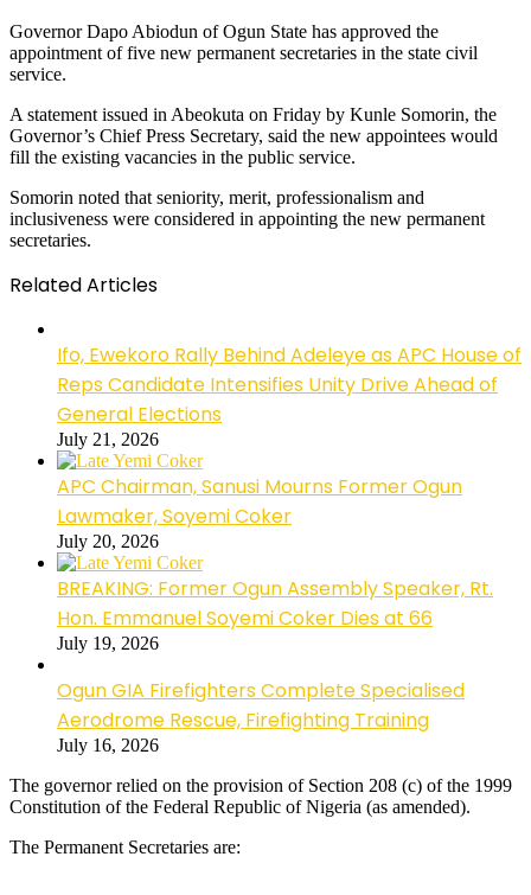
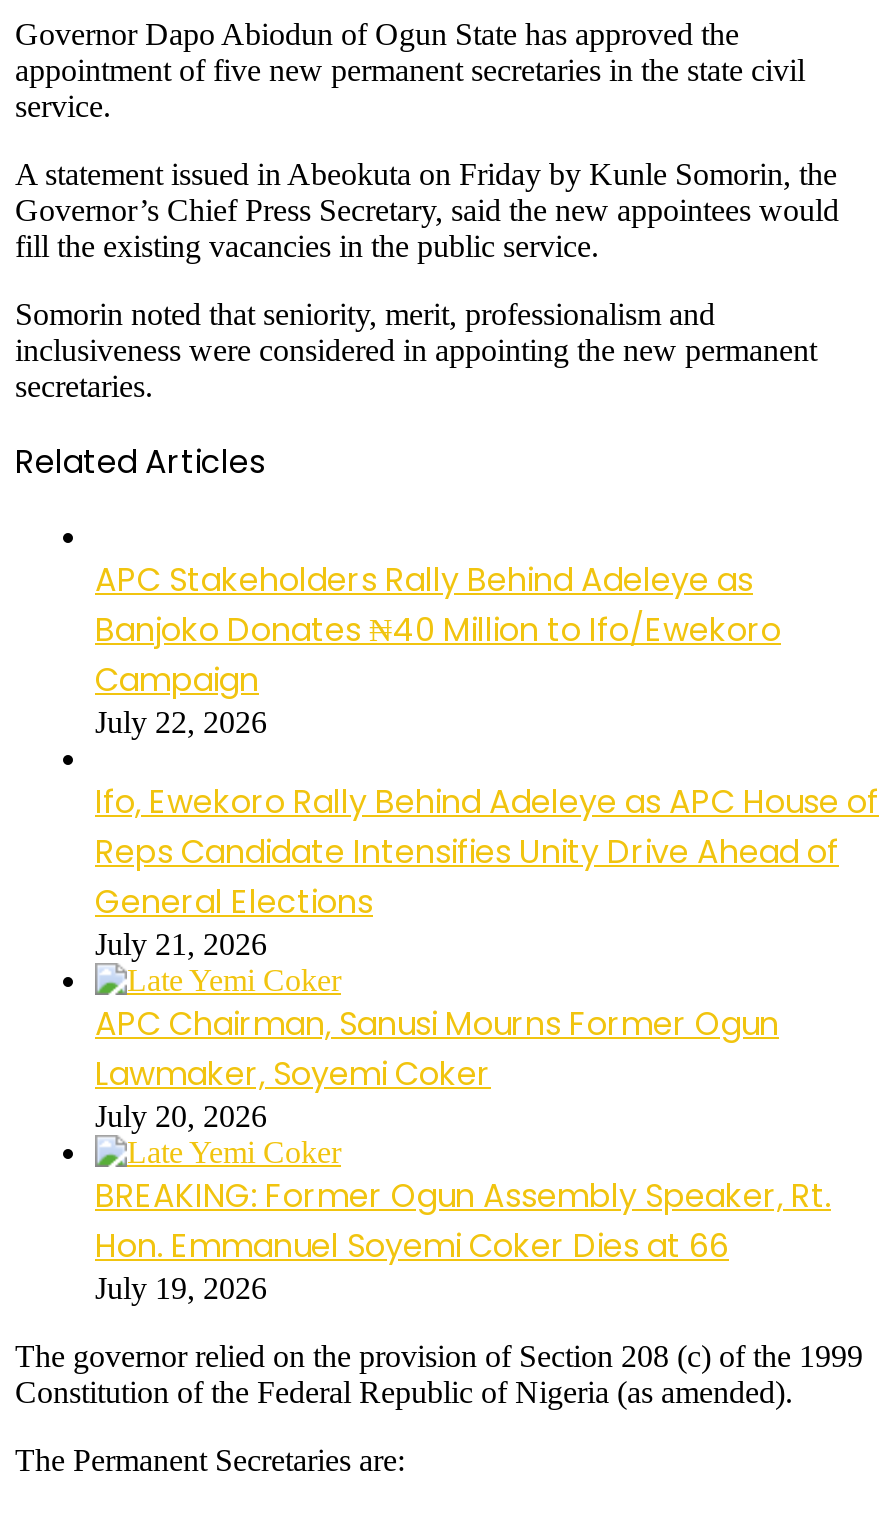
none -> [95,557,781,739] APC Stakeholders Rally Behind Adeleye as | Banjoko Donates ₦40 Million to Ifo/Ewekoro | Campaign | July 22, 2026
moved [57,341,522,653] -> [95,779,879,1305]: Ifo, Ewekoro Rally Behind Adeleye as APC House of | Reps Candidate Intensifies Unity Drive Ahead of | General Elections | ... | Hon. Emmanuel Soyemi Coker Dies at 66 | July 19, 2026
[57,677,465,755] Ogun GIA Firefighters Complete Specialised | Aerodrome Rescue, Firefighting Training | July 16, 2026 -> none

